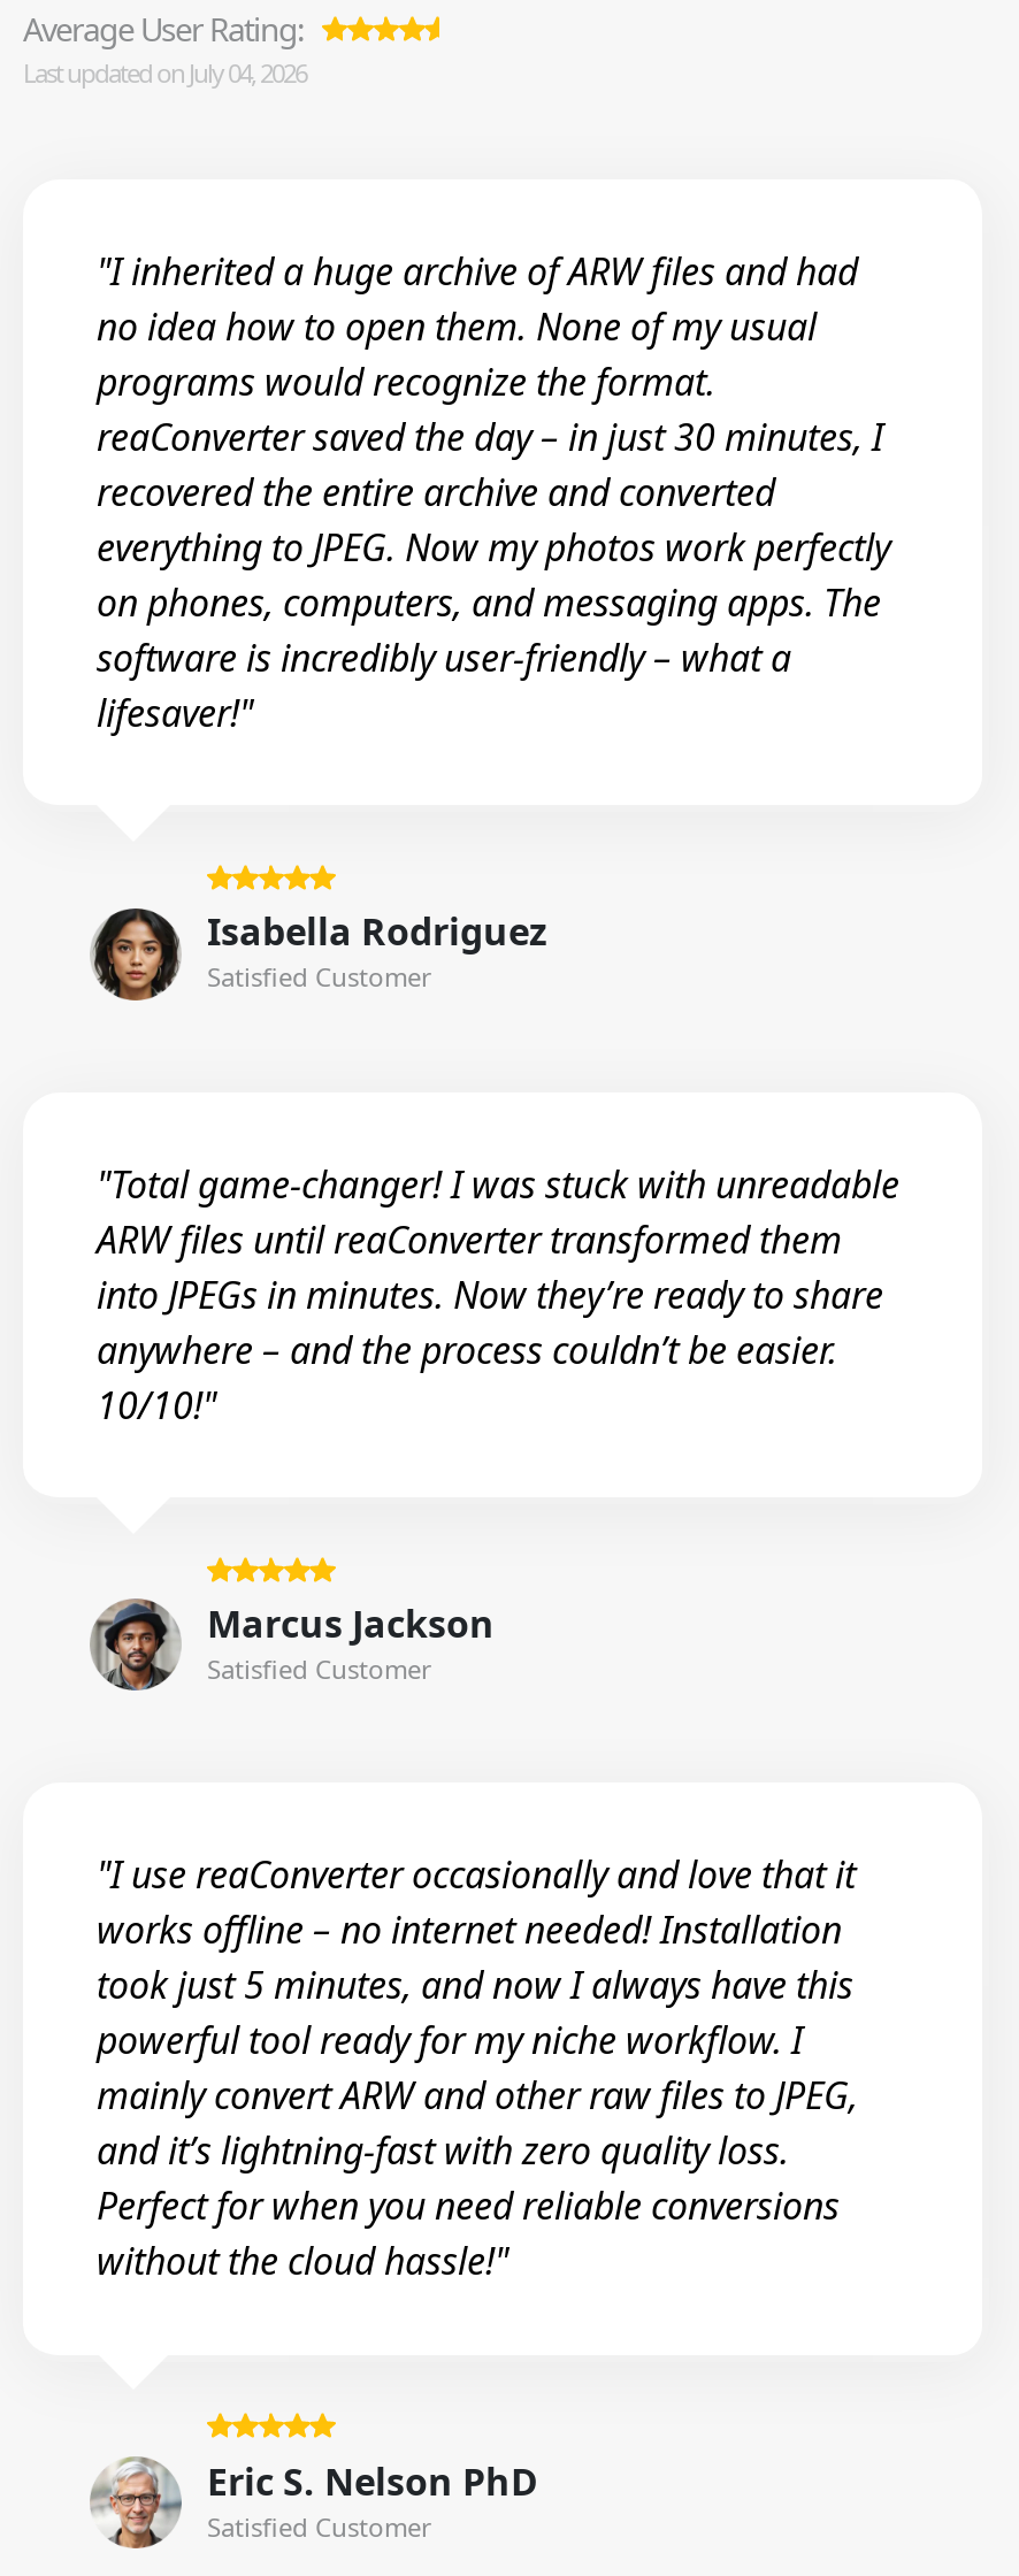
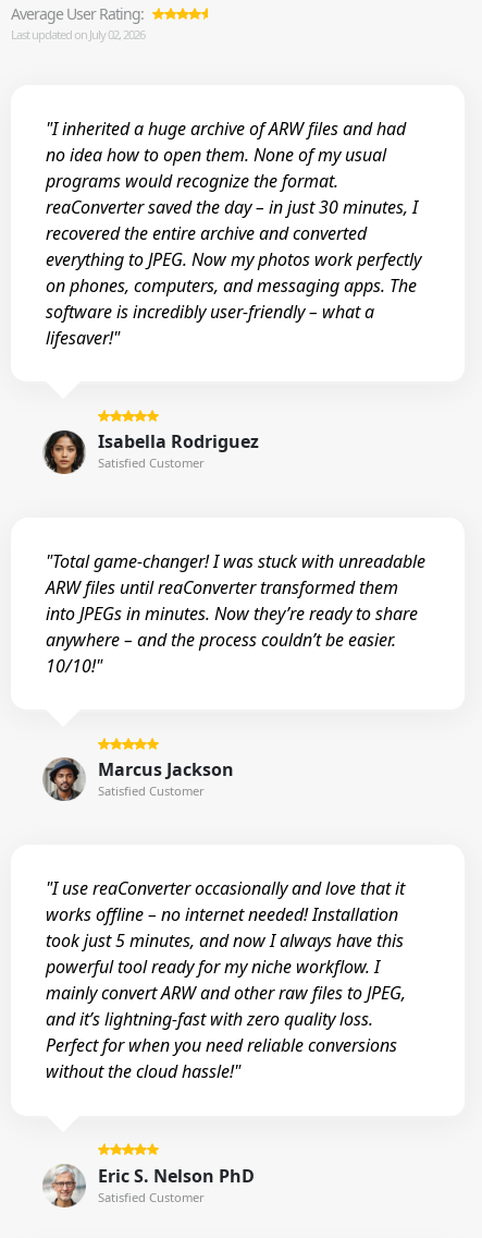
[23,55,306,89] Last updated on July 04, 2026 -> [11,26,145,42] Last updated on July 02, 2026

